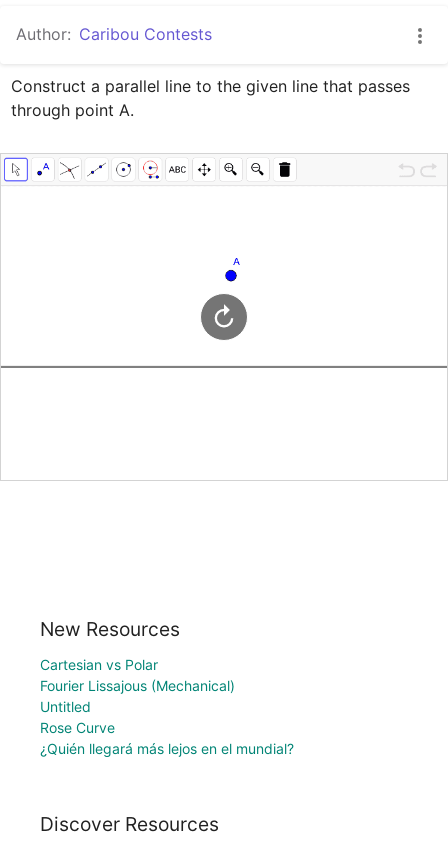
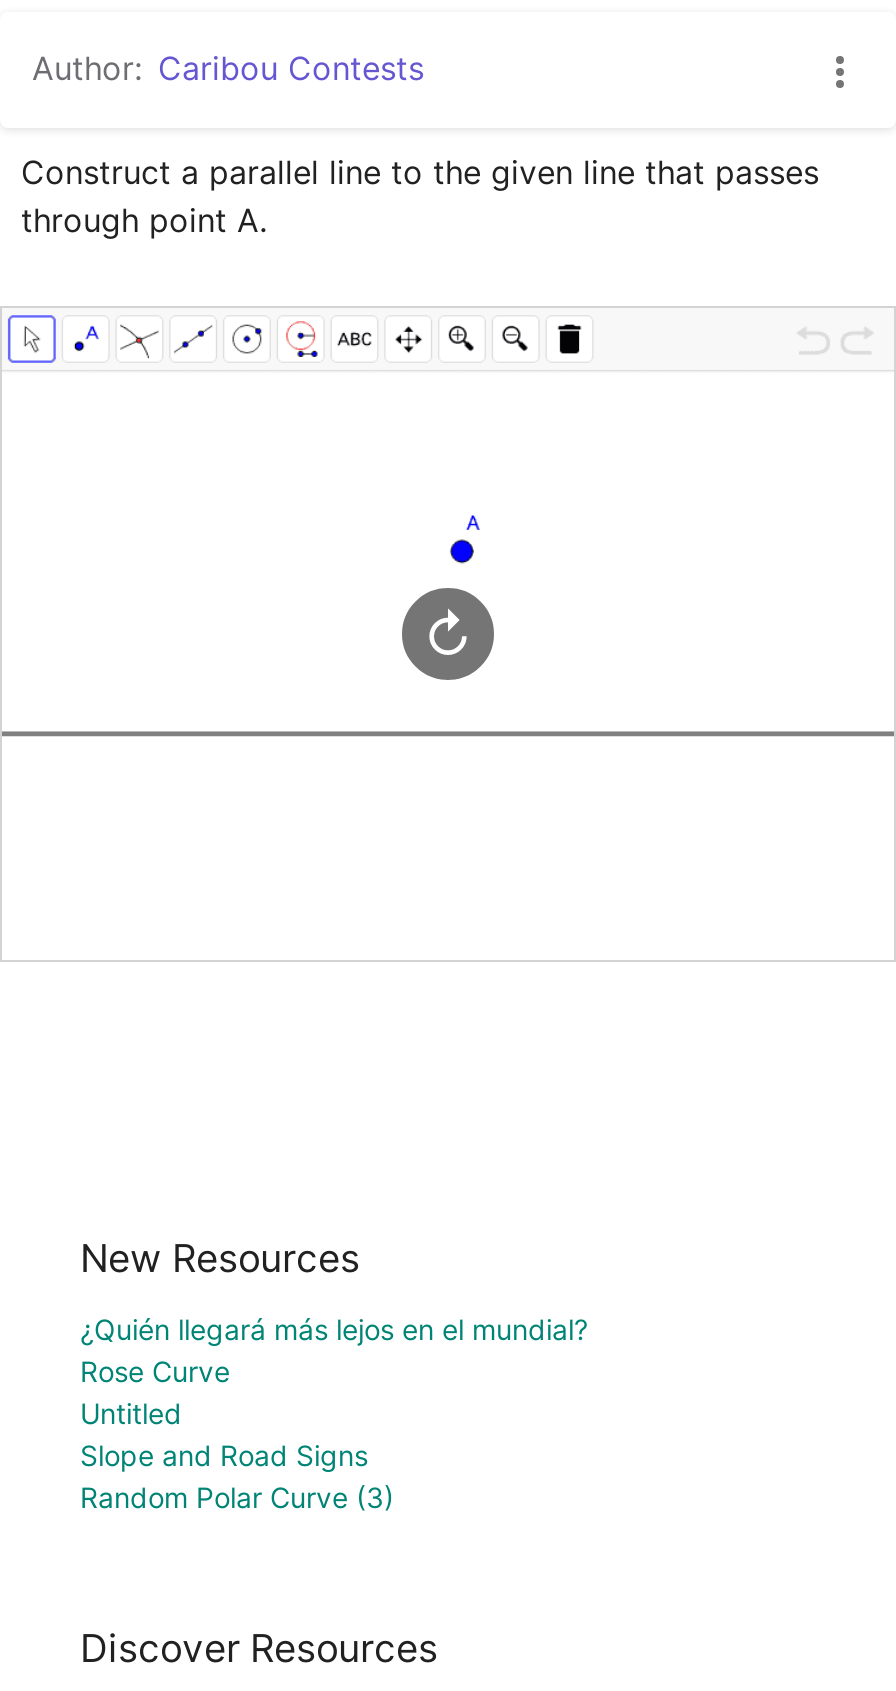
[40,656,235,694] Cartesian vs Polar | Fourier Lissajous (Mechanical) -> none
moved [40,719,294,757] -> [80,1312,588,1388]: Rose Curve | ¿Quién llegará más lejos en el mundial?
none -> [80,1438,394,1514] Slope and Road Signs | Random Polar Curve (3)

